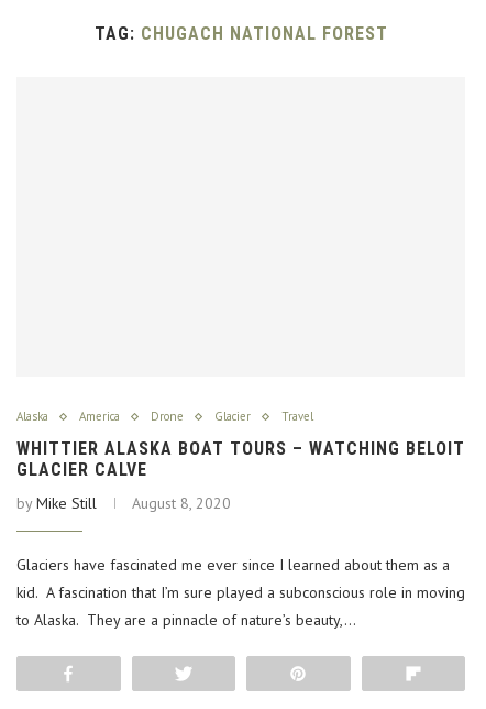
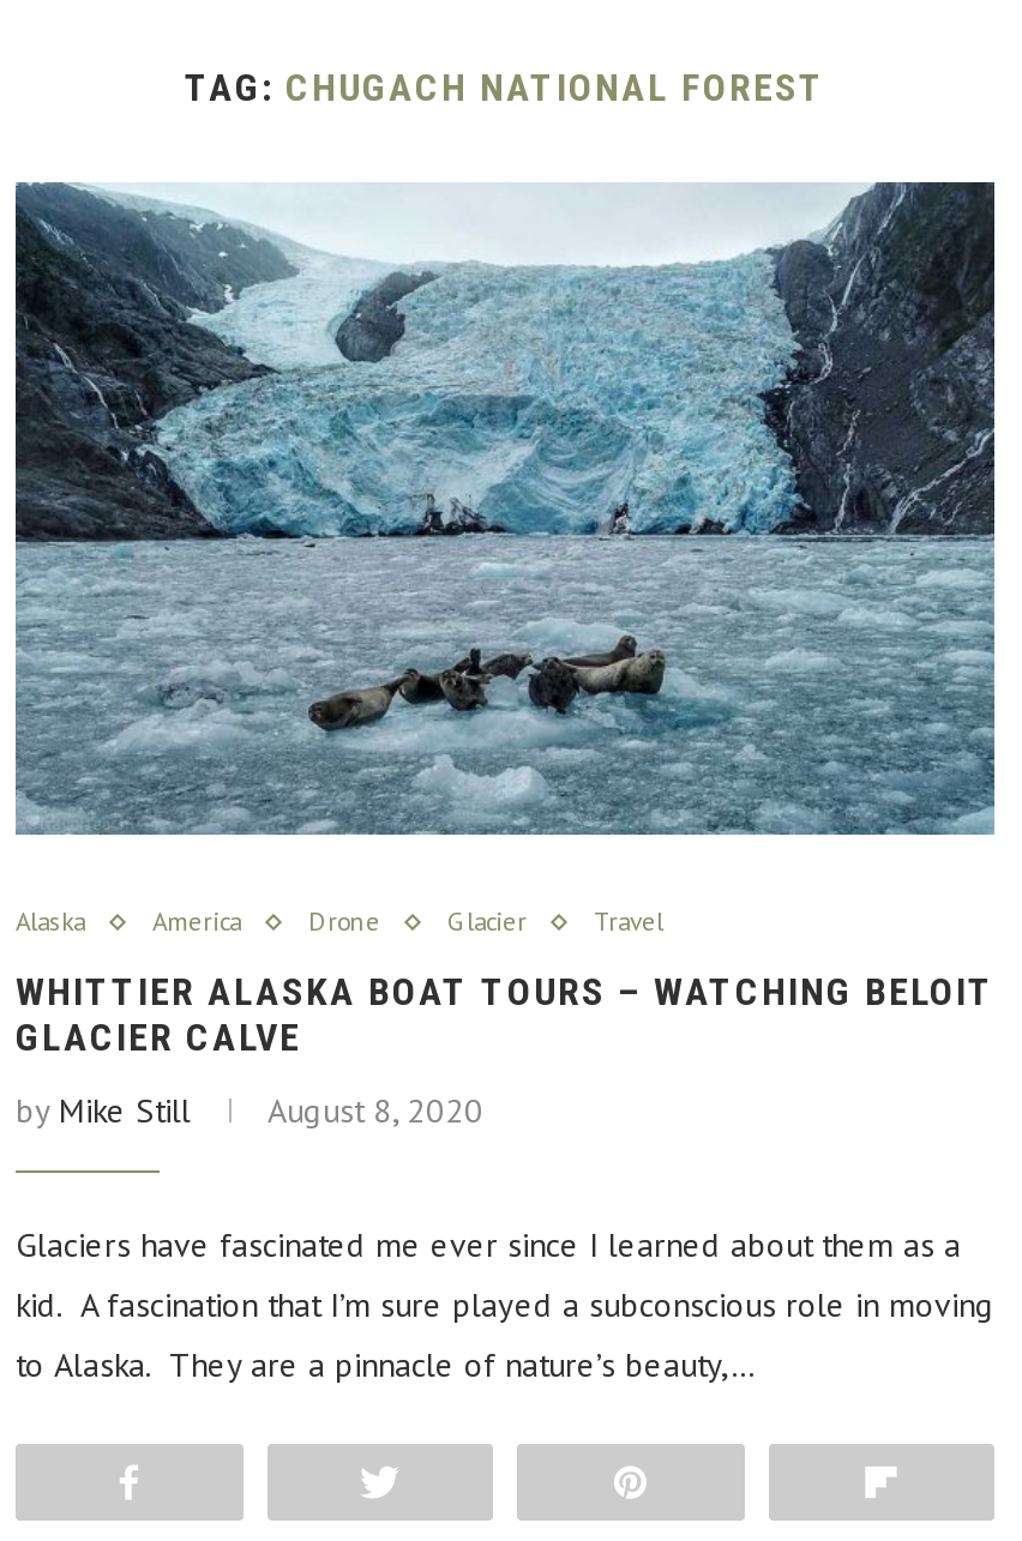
none -> [13,180,997,837] [image]

